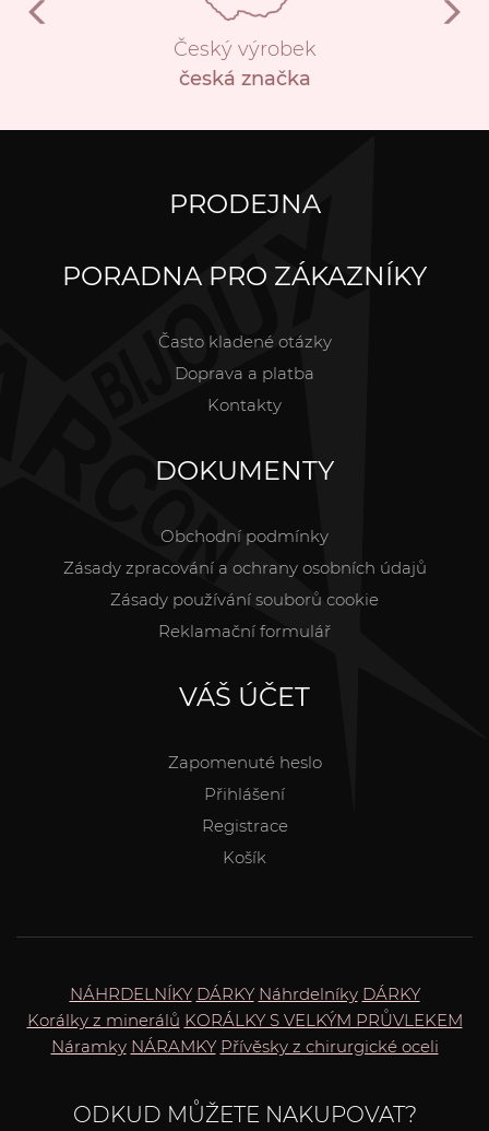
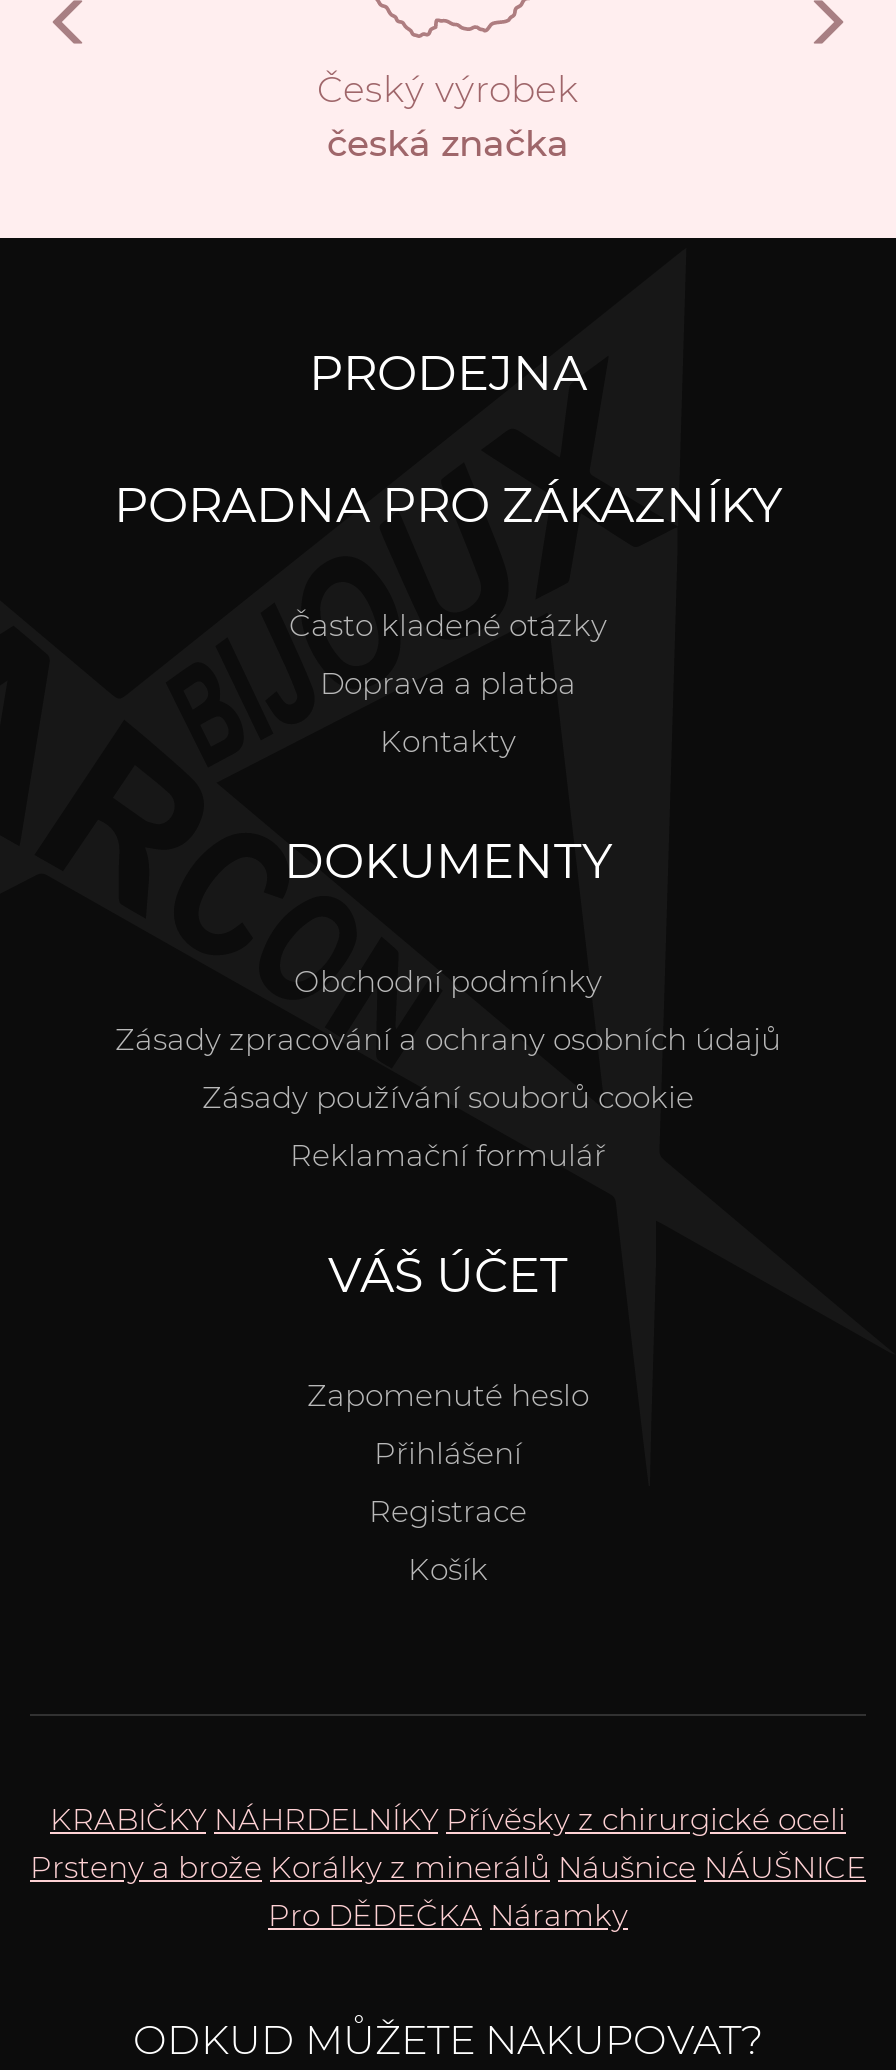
[27,984,462,1057] NÁHRDELNÍKY DÁRKY Náhrdelníky DÁRKY | Korálky z minerálů KORÁLKY S VELKÝM PRŮVLEKEM | Náramky NÁRAMKY Přívěsky z chirurgické oceli -> [30,1800,866,1934] KRABIČKY NÁHRDELNÍKY Přívěsky z chirurgické oceli | Prsteny a brože Korálky z minerálů Náušnice NÁUŠNICE | Pro DĚDEČKA Náramky

